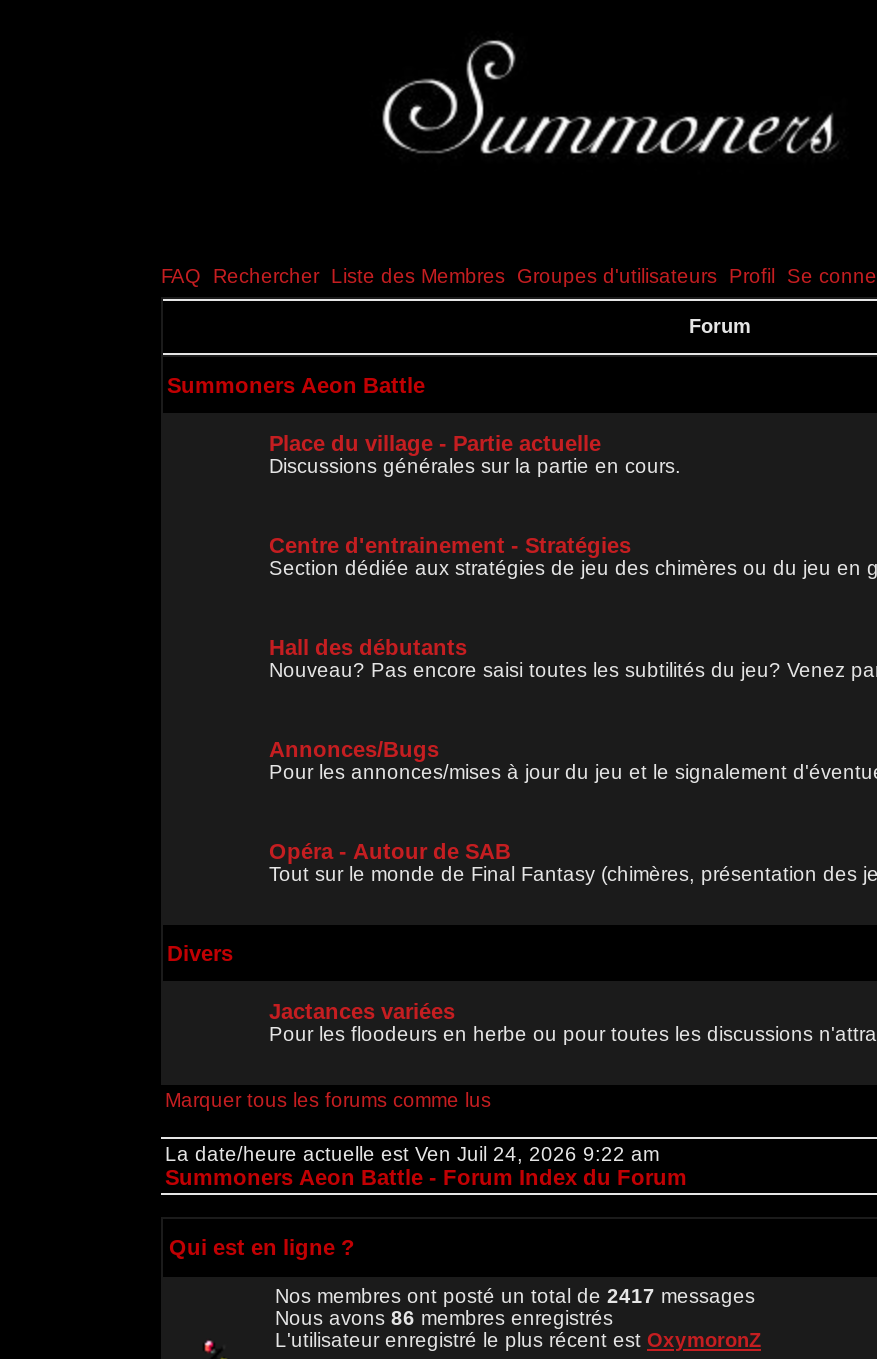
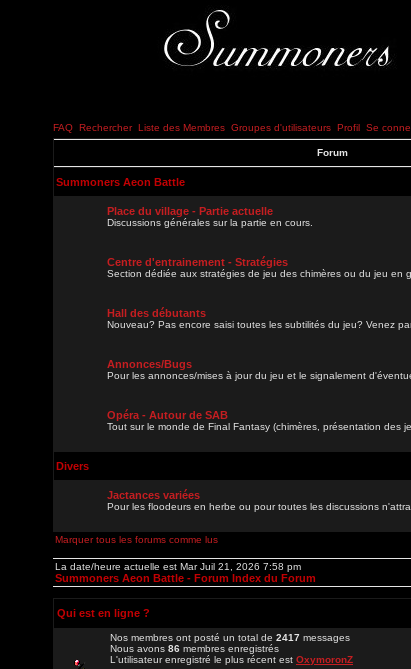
[165,1143,659,1165] La date/heure actuelle est Ven Juil 24, 2026 9:22 am -> [55,561,301,572] La date/heure actuelle est Mar Juil 21, 2026 7:58 pm

